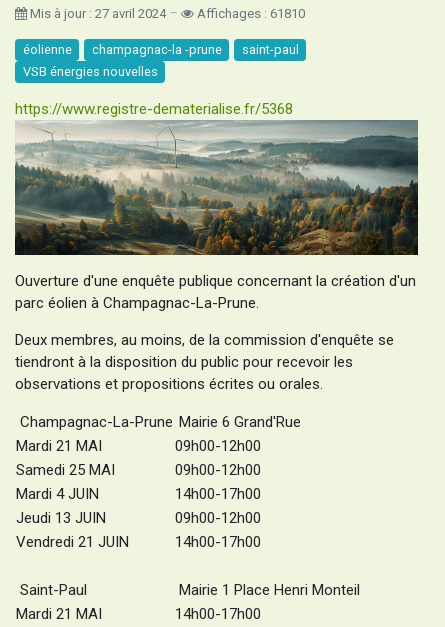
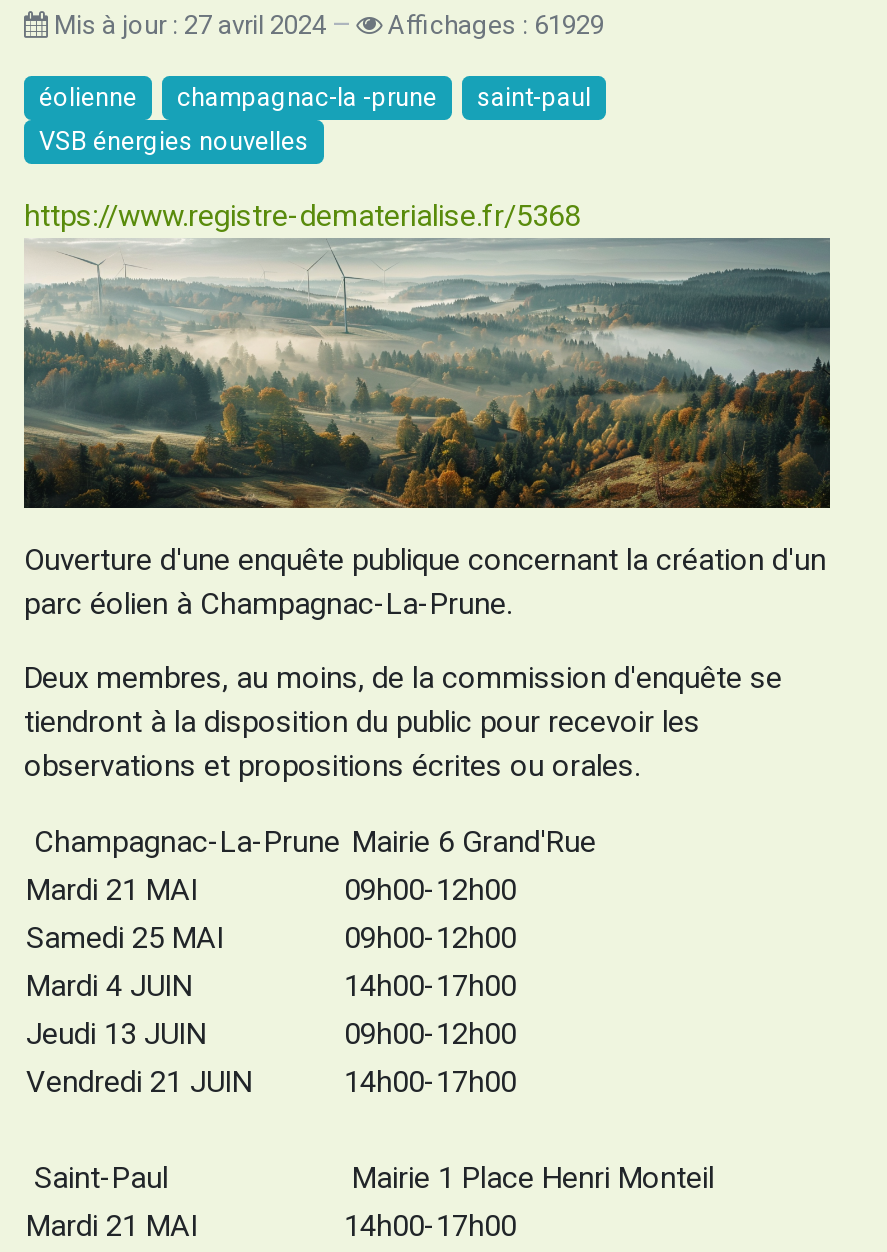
[30,6,305,21] Mis à jour : 27 avril 2024 Affichages : 61810 -> [54,9,604,39] Mis à jour : 27 avril 2024 Affichages : 61929

